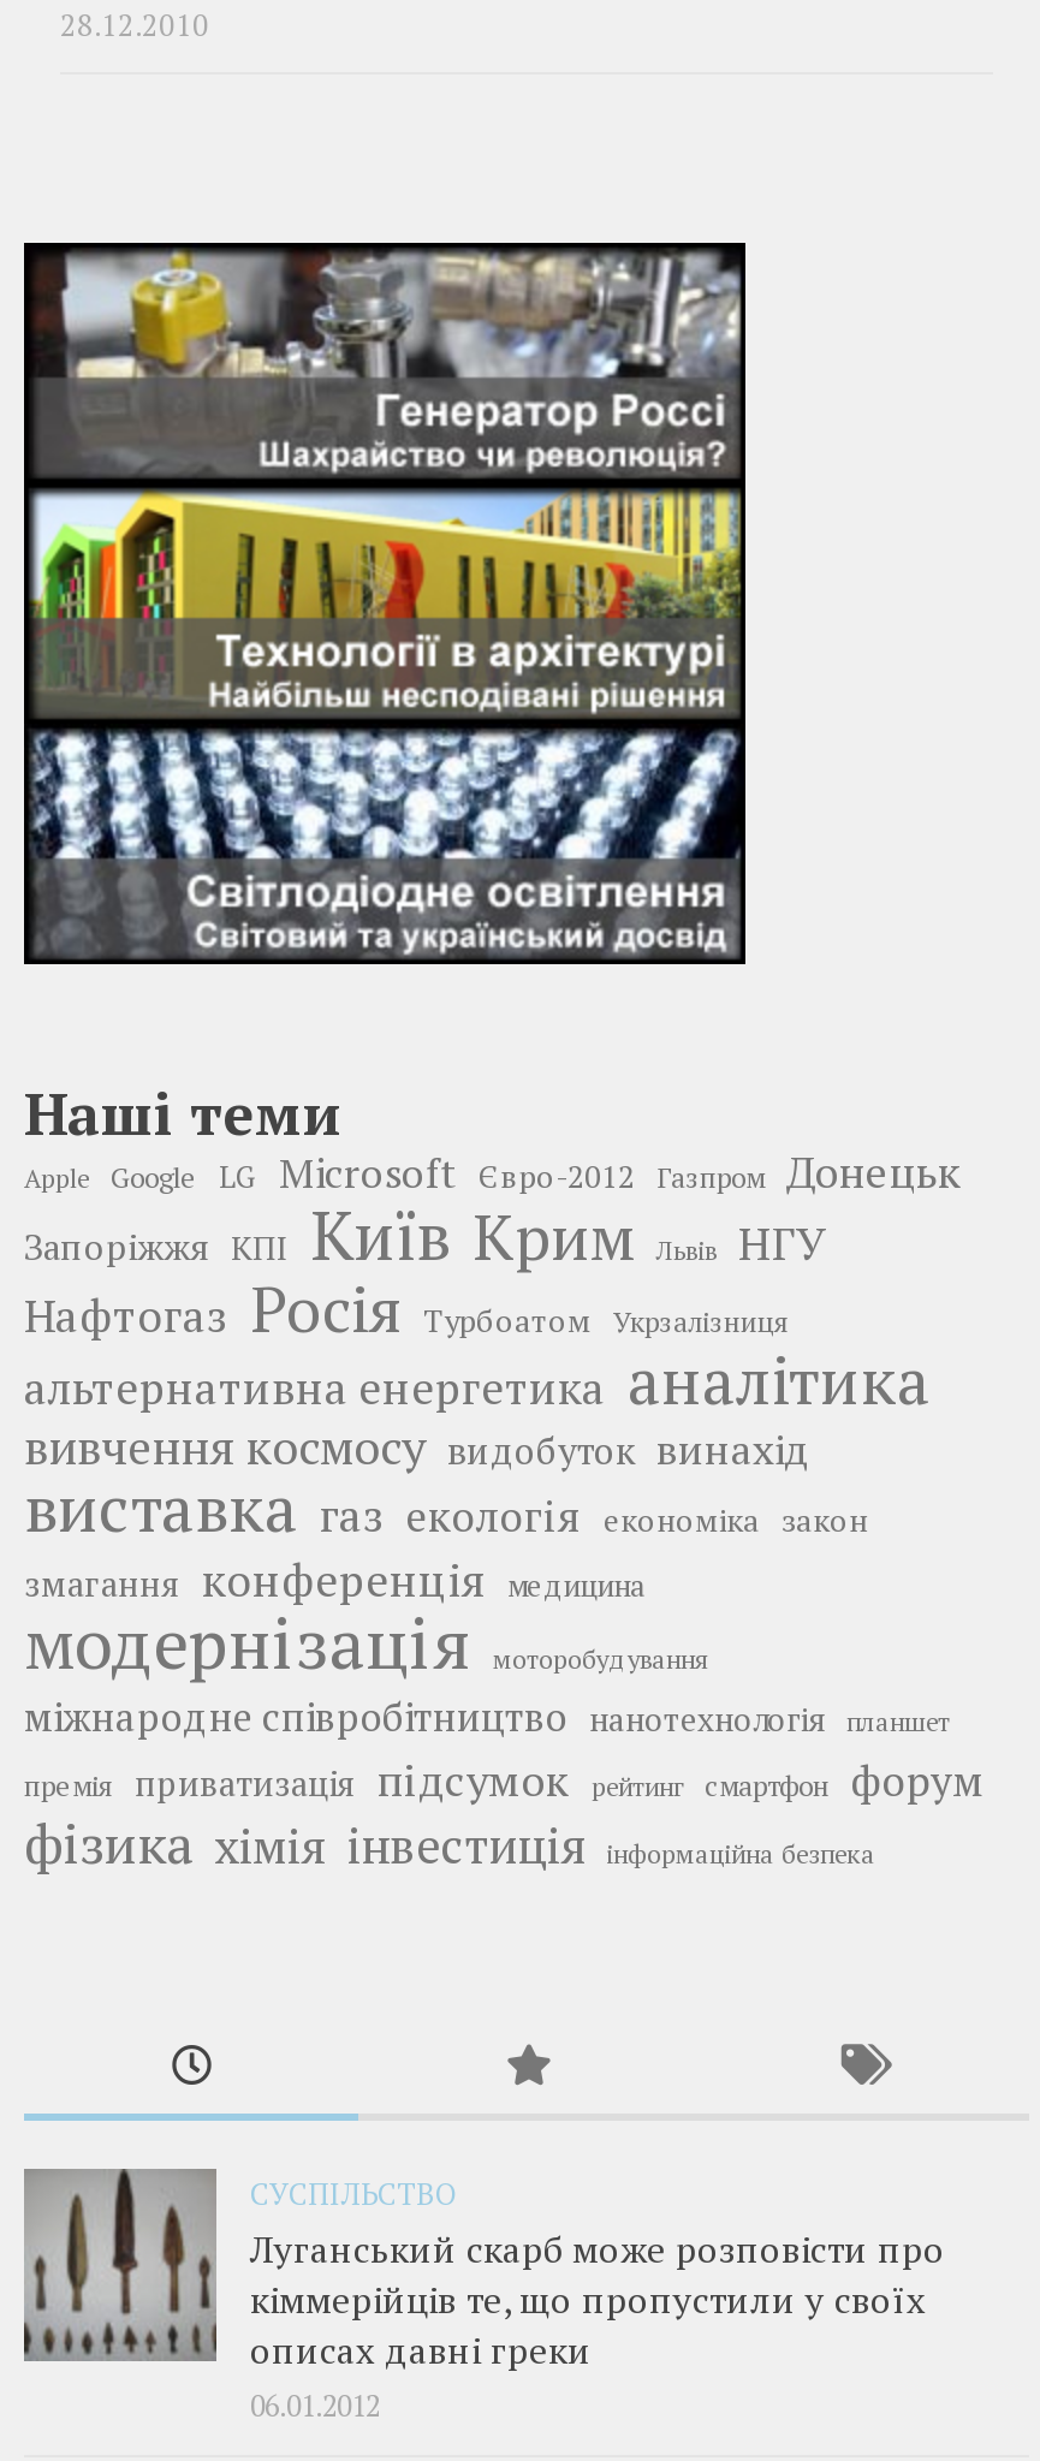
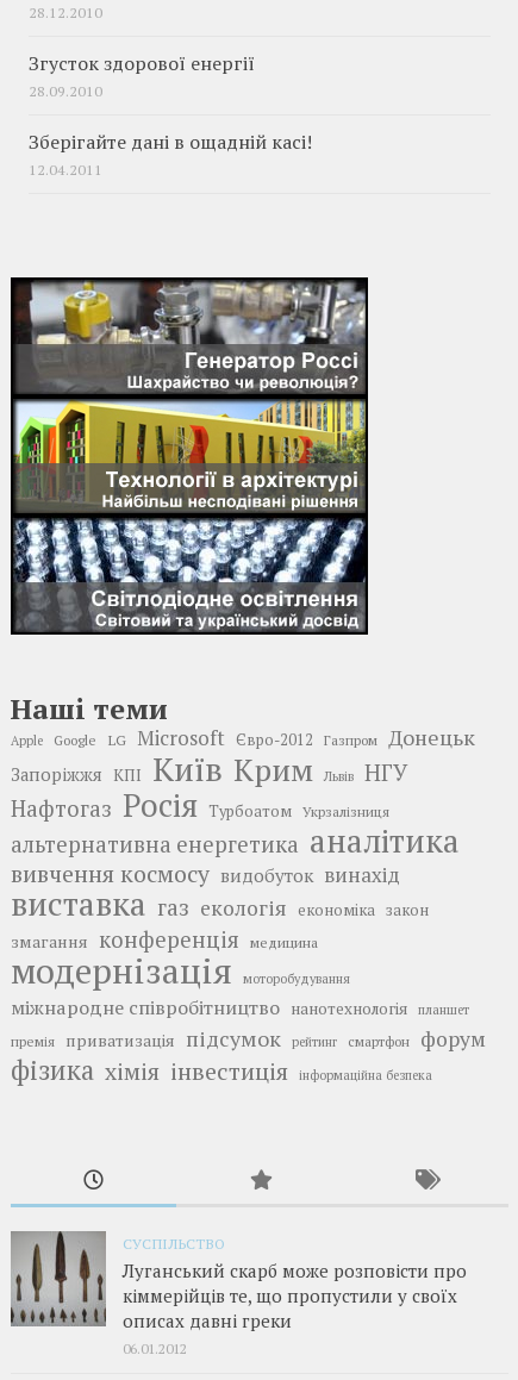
none -> [29,52,312,180] Згусток здорової енергії | 28.09.2010 | Зберігайте дані в ощадній касі! | 12.04.2011

